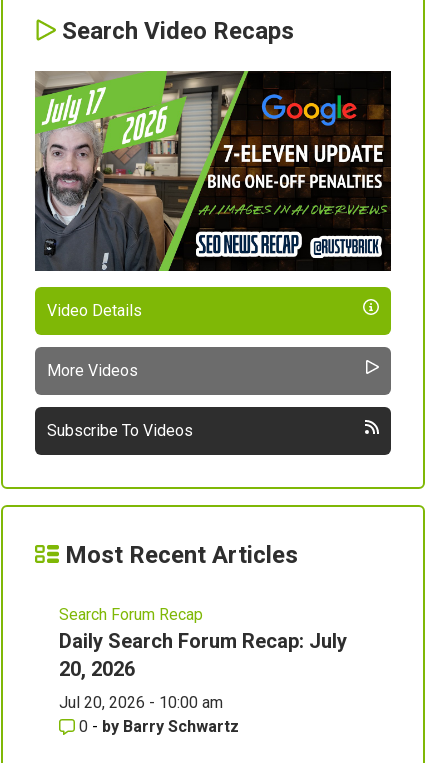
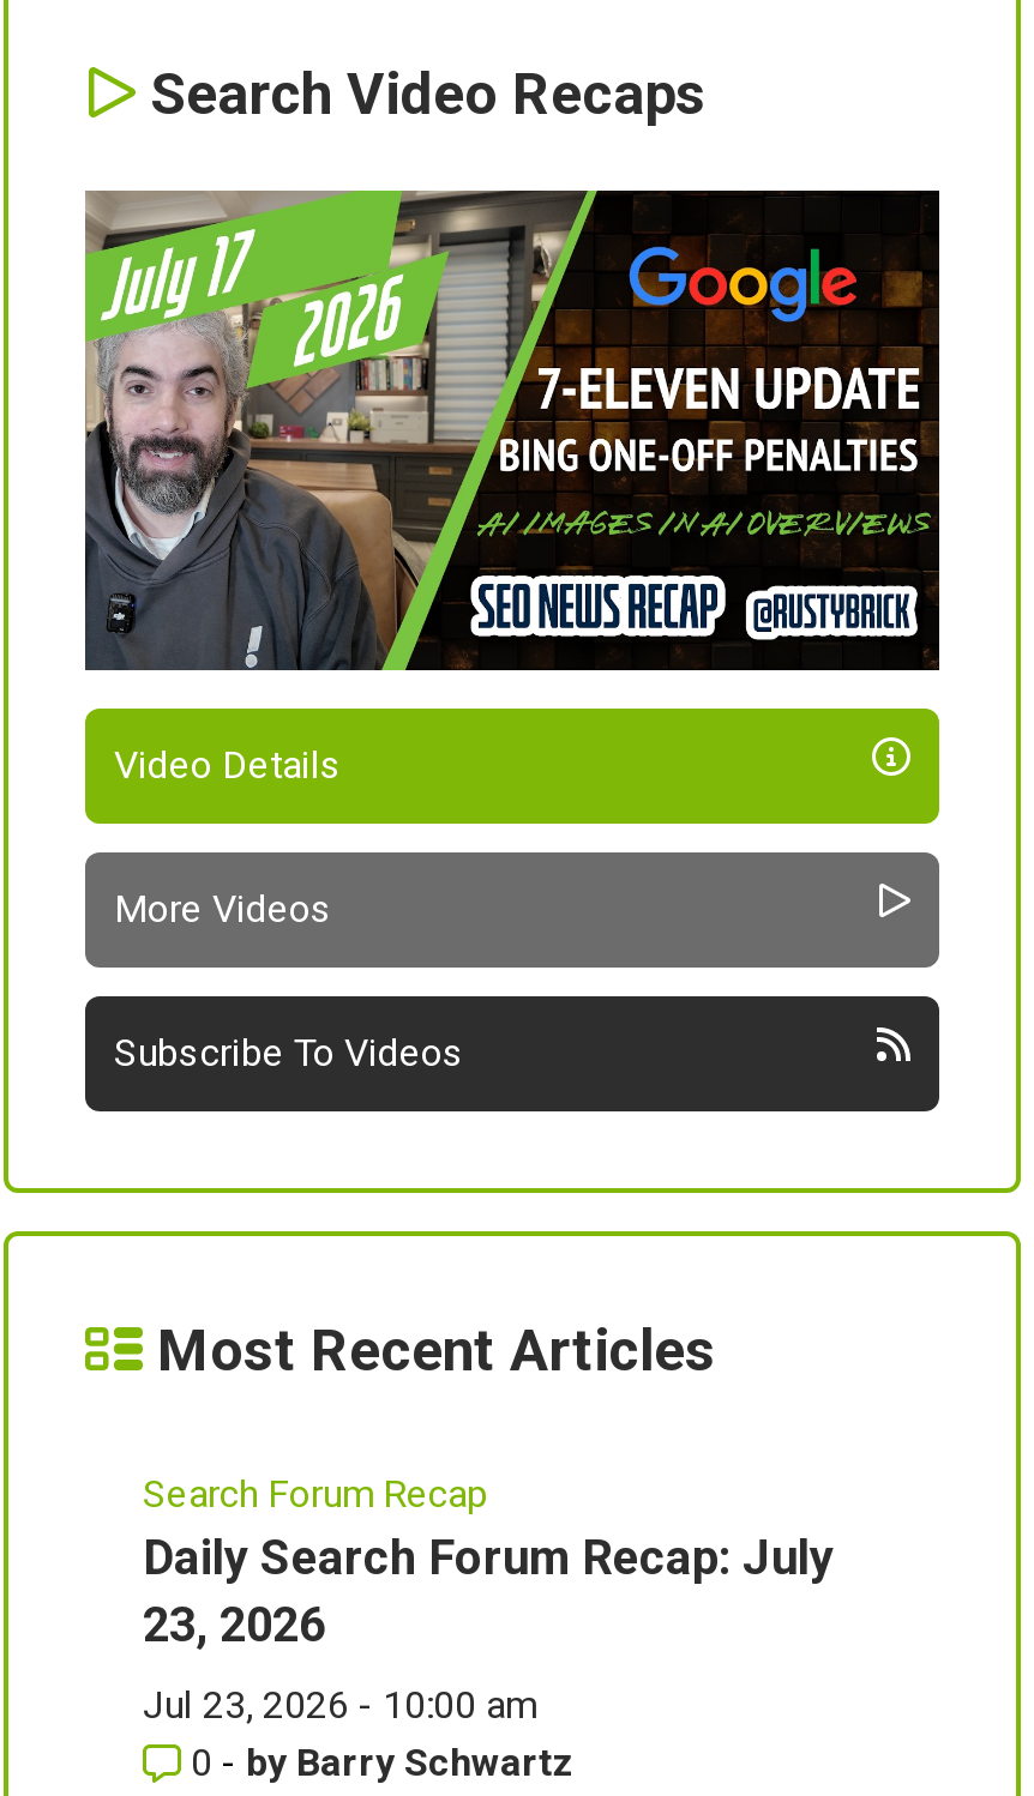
[59,657,135,681] 20, 2026 -> [143,1596,325,1653] 23, 2026
[59,693,223,712] Jul 20, 2026 - 10:00 am -> [143,1682,536,1728] Jul 23, 2026 - 10:00 am

